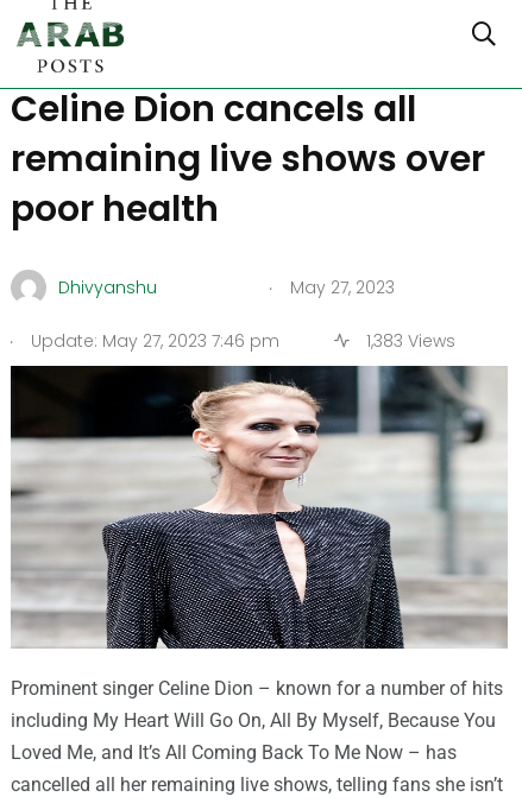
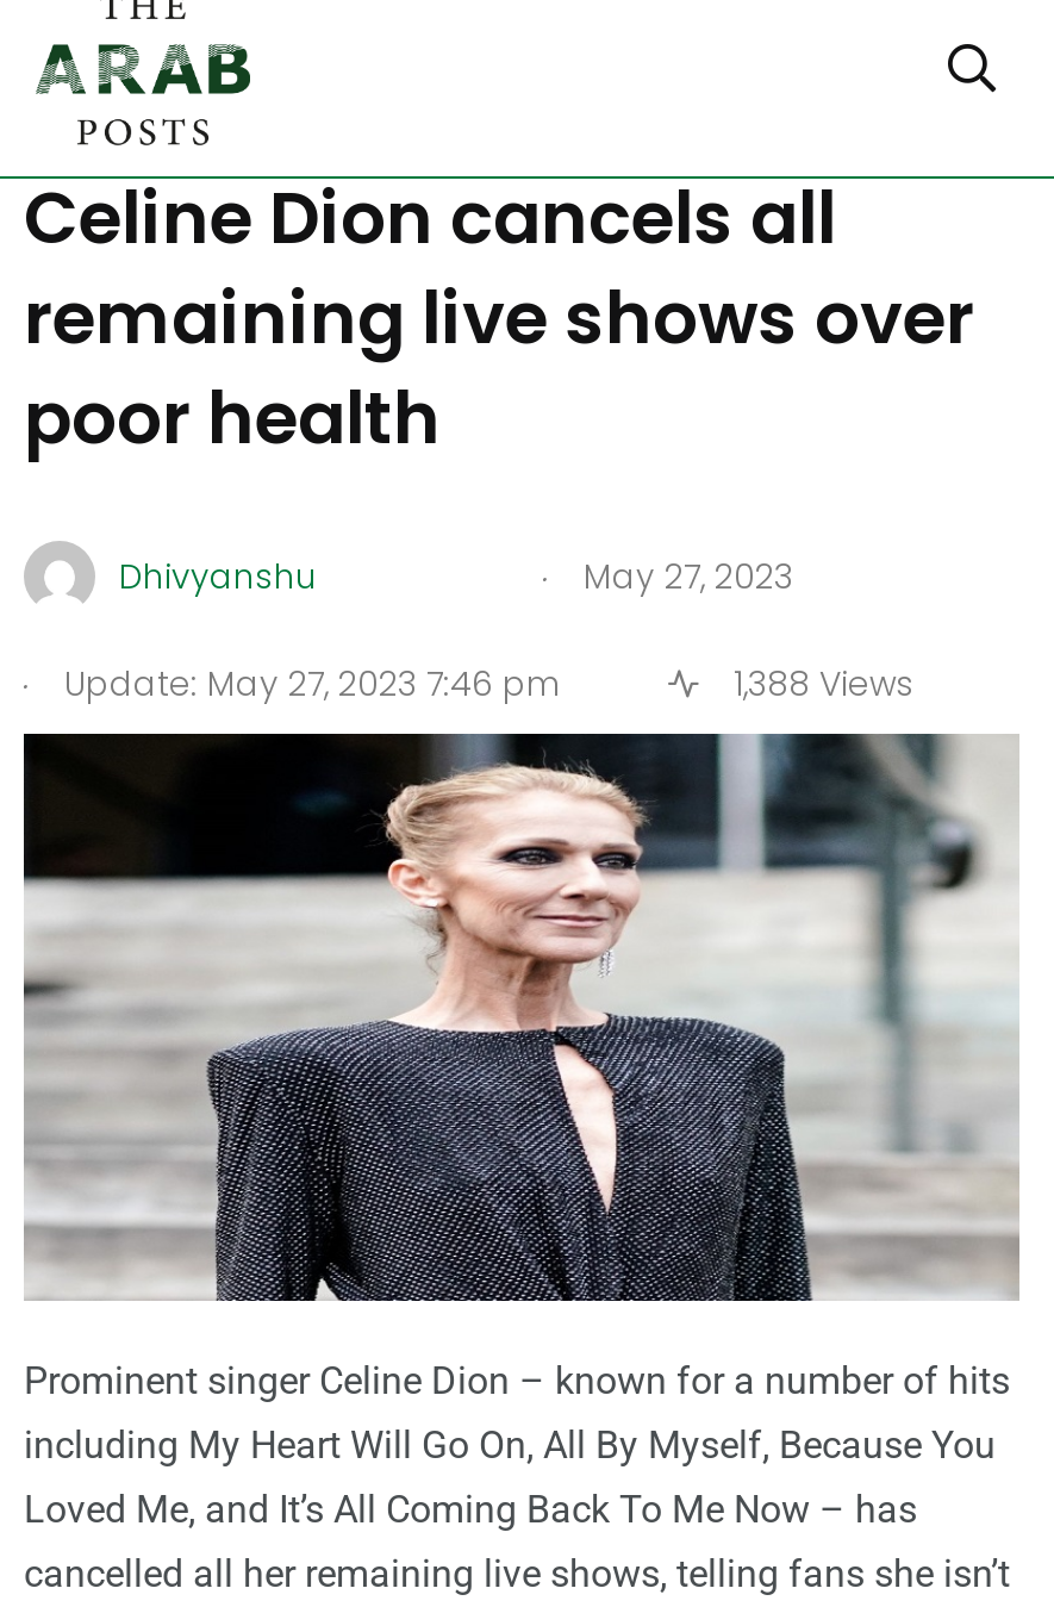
[361,329,455,353] 1,383 Views -> [724,660,915,708] 1,388 Views

